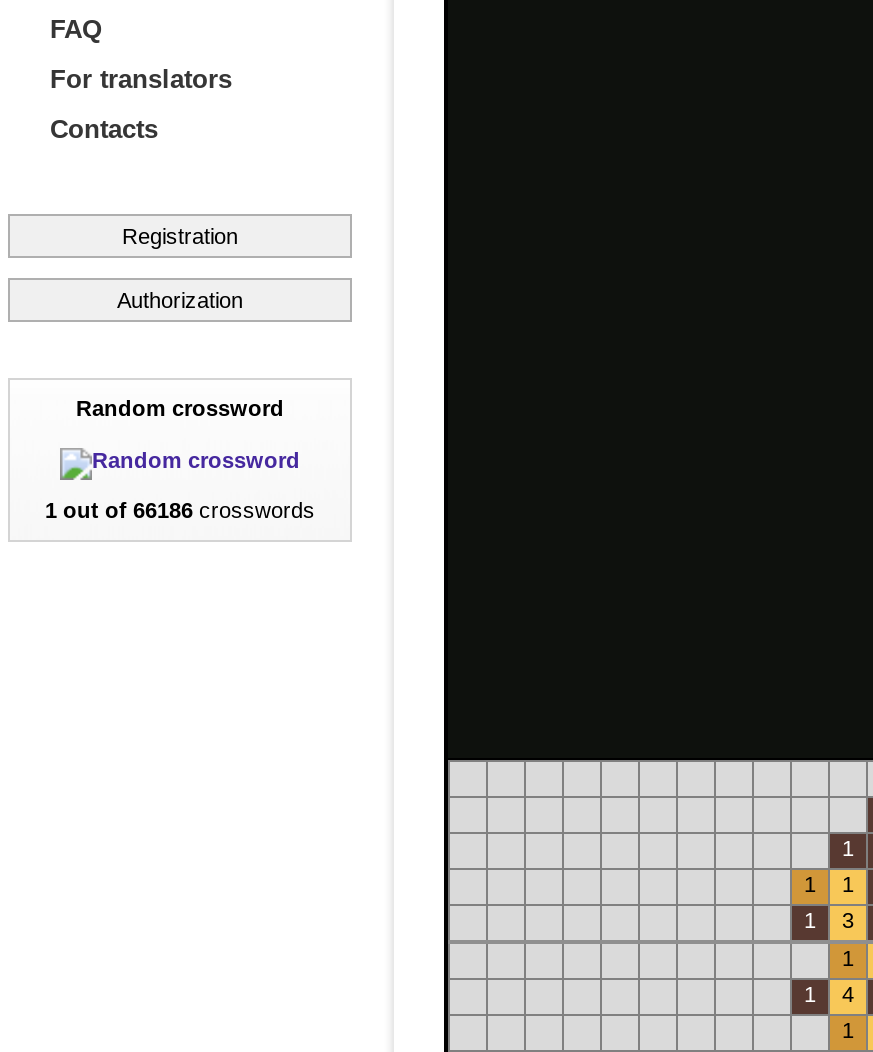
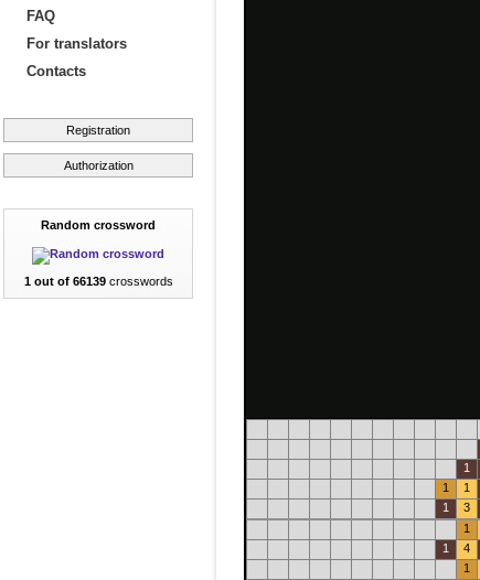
[45,498,315,522] 1 out of 66186 crosswords -> [24,275,173,288] 1 out of 66139 crosswords

